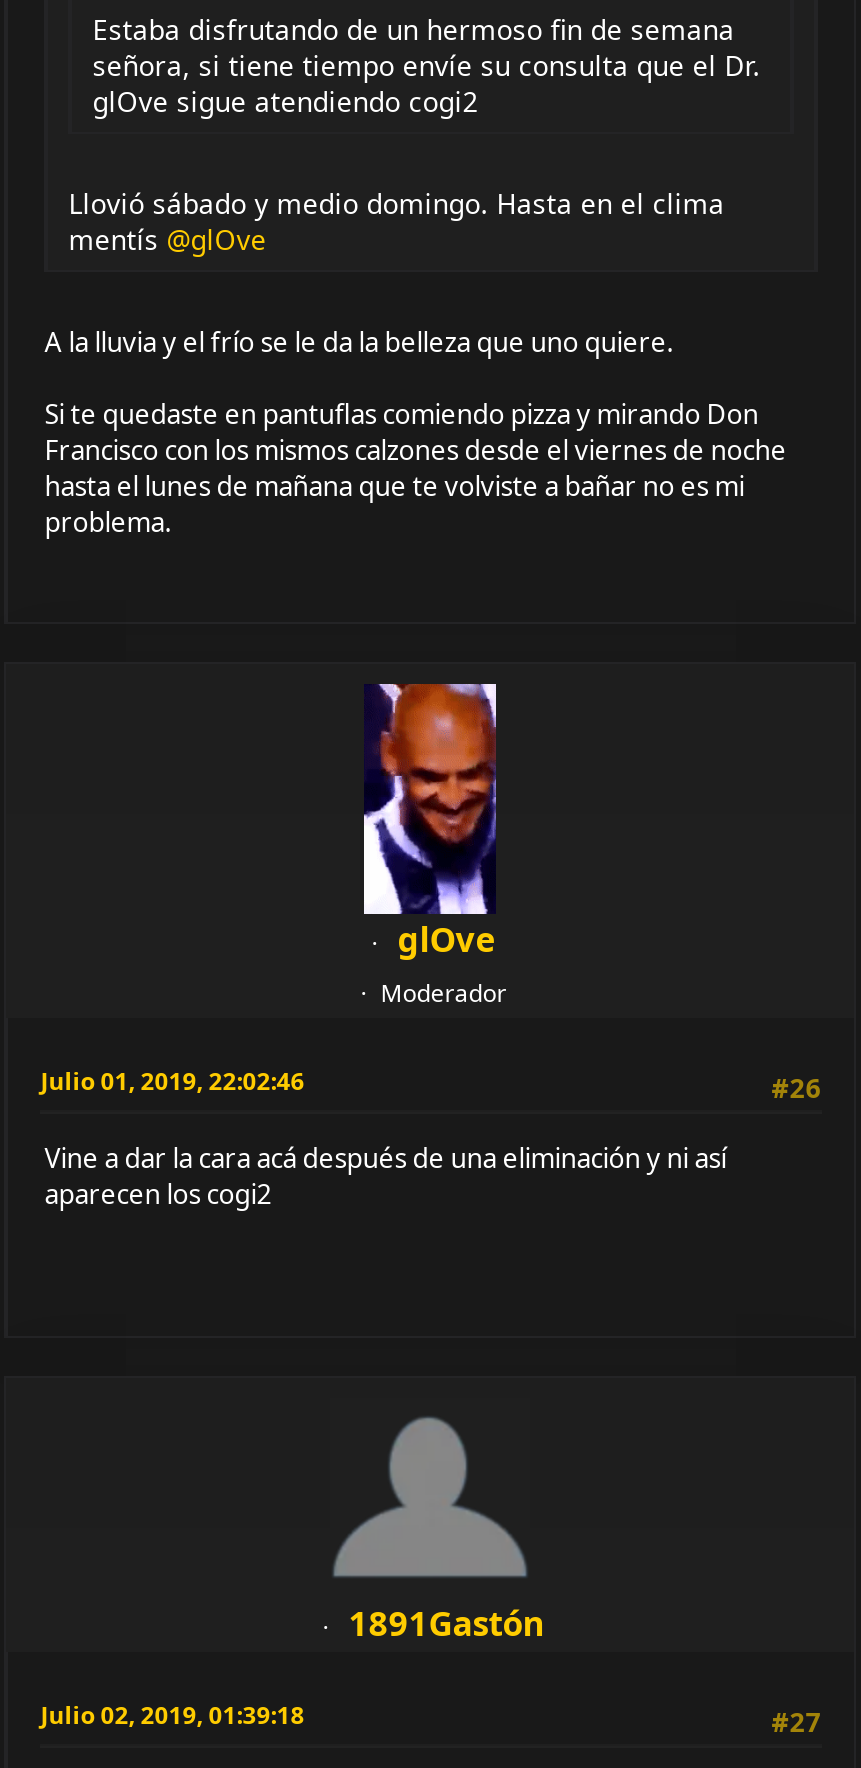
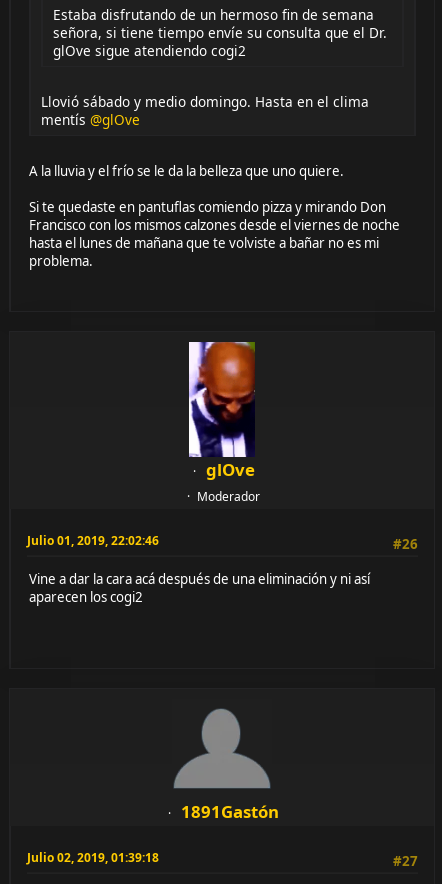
[362,682,498,916] [image] -> [188,341,256,458] [image]

